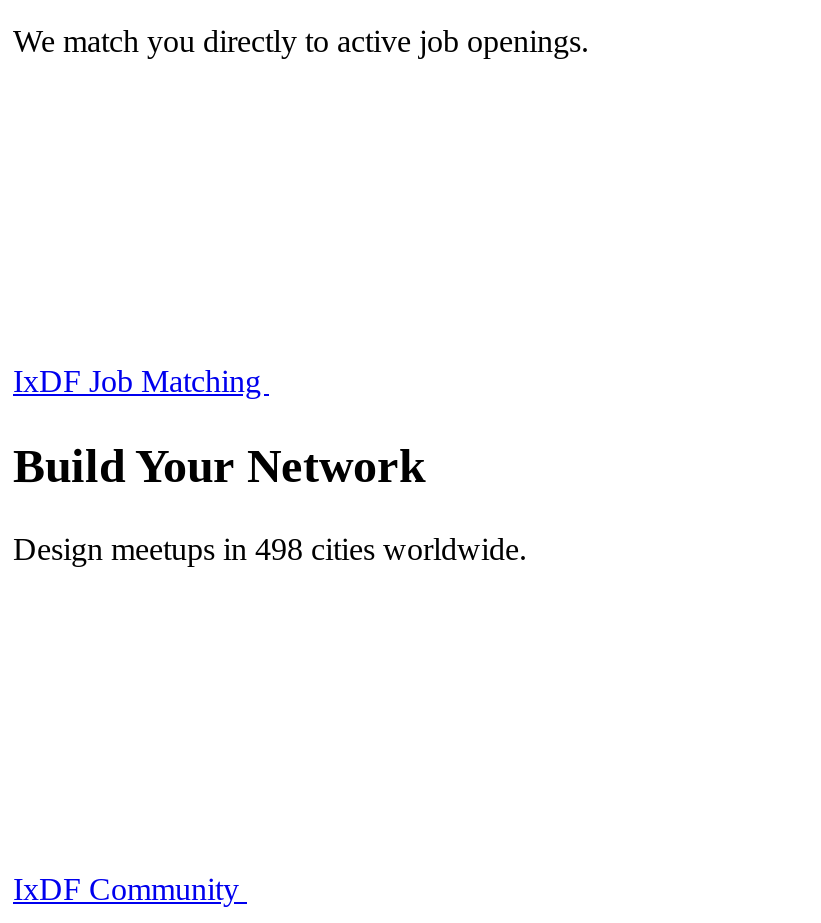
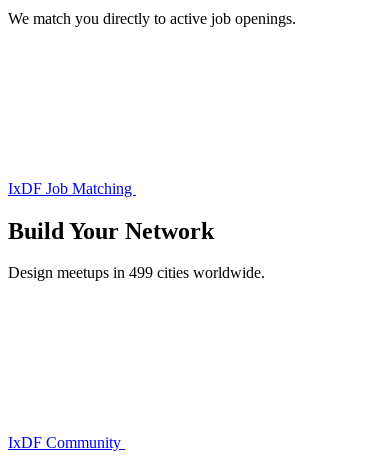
[13,533,527,567] Design meetups in 498 cities worldwide. -> [8,264,265,281] Design meetups in 499 cities worldwide.

